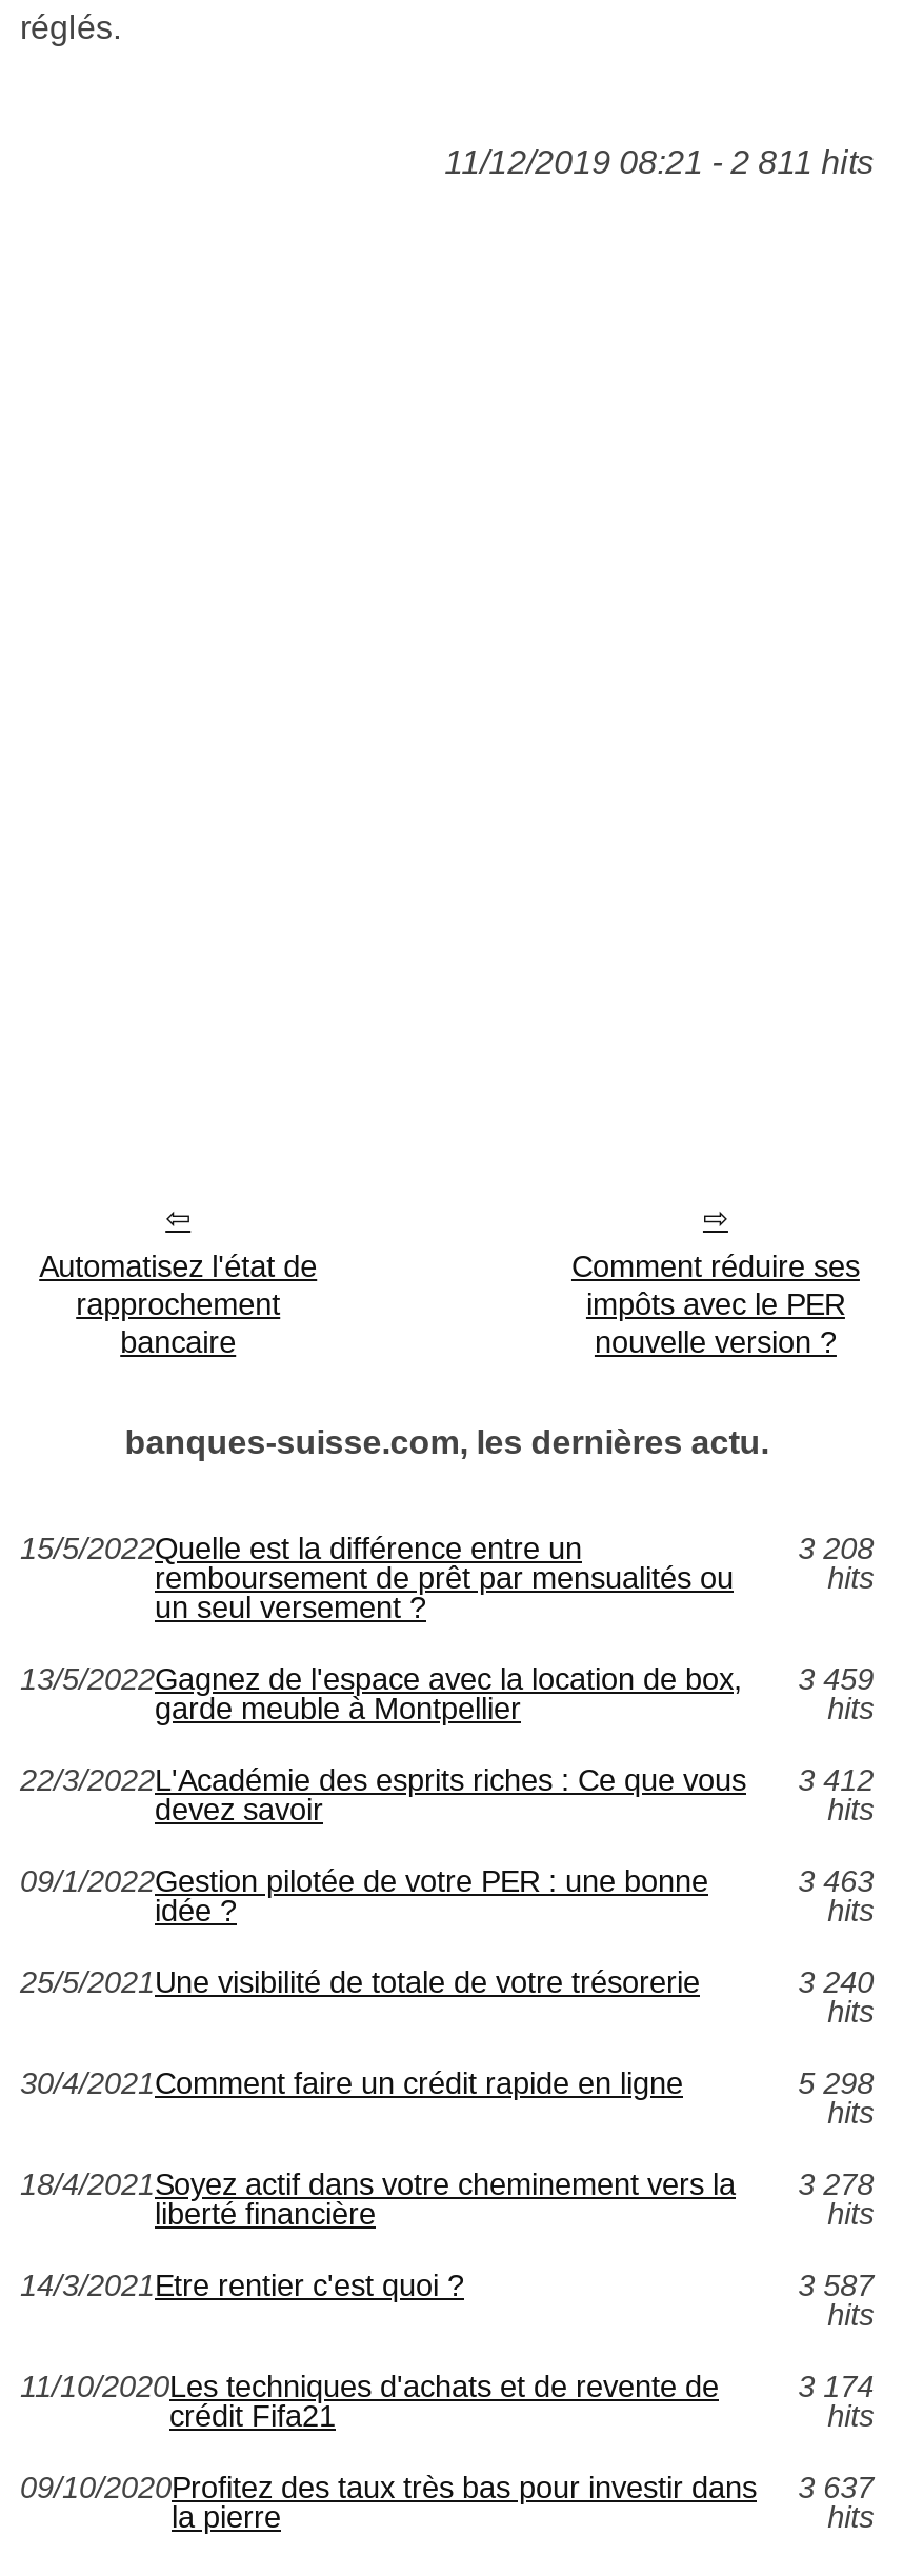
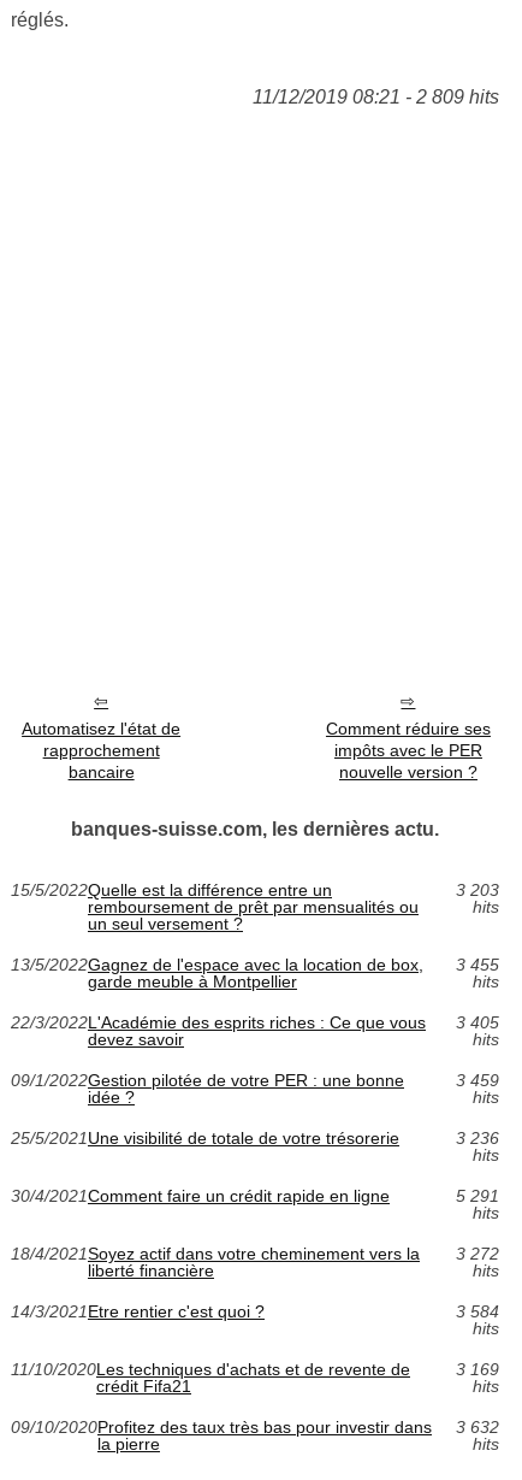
[444,145,874,181] 11/12/2019 08:21 - 2 811 hits -> [252,87,499,108] 11/12/2019 08:21 - 2 809 hits
[798,1533,874,1566] 3 208 -> [455,881,499,900] 3 203
[20,1663,874,1697] 13/5/2022Gagnez de l'espace avec la location de box, 3 459 -> [11,955,499,975] 13/5/2022Gagnez de l'espace avec la location de box, 3 455
[20,1764,874,1798] 22/3/2022L'Académie des esprits riches : Ce que vous 3 412 -> [11,1013,499,1033] 22/3/2022L'Académie des esprits riches : Ce que vous 3 405
[798,1865,874,1899] 3 463 -> [455,1071,499,1090] 3 459
[798,1966,874,2000] 3 240 -> [455,1129,499,1148] 3 236
[798,2067,874,2101] 5 298 -> [455,1187,499,1206] 5 291
[20,2168,874,2202] 18/4/2021Soyez actif dans votre cheminement vers la 3 278 -> [11,1244,499,1264] 18/4/2021Soyez actif dans votre cheminement vers la 3 272
[798,2269,874,2303] 3 587 -> [455,1302,499,1322] 3 584
[798,2371,874,2404] 3 174 -> [455,1360,499,1379] 3 169
[20,2472,874,2505] 09/10/2020Profitez des taux très bas pour investir dans 3 637 -> [11,1418,499,1437] 09/10/2020Profitez des taux très bas pour investir dans 3 632

